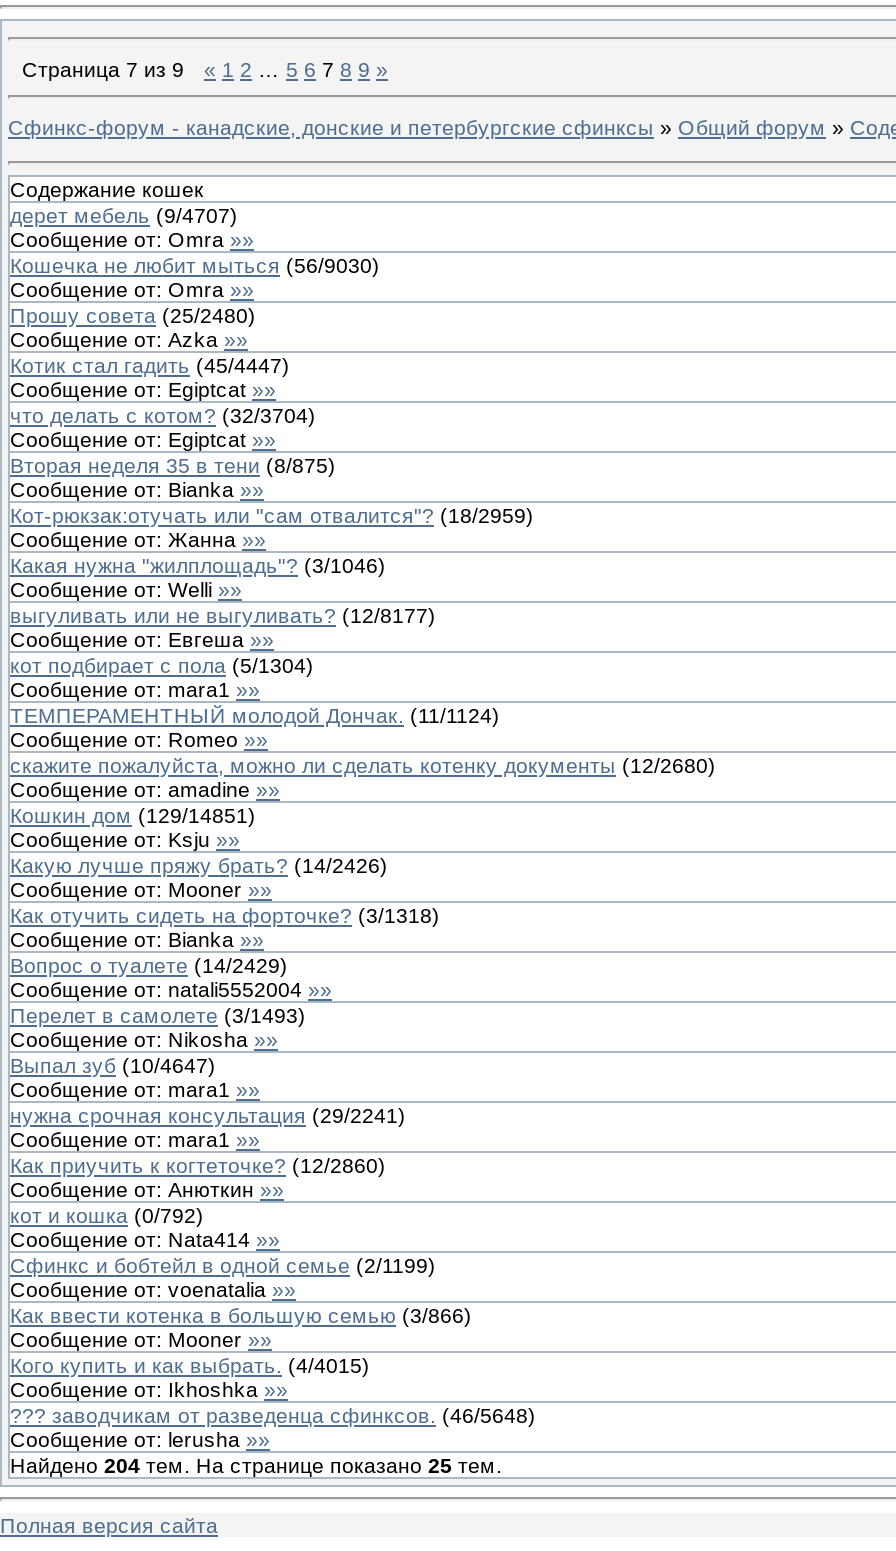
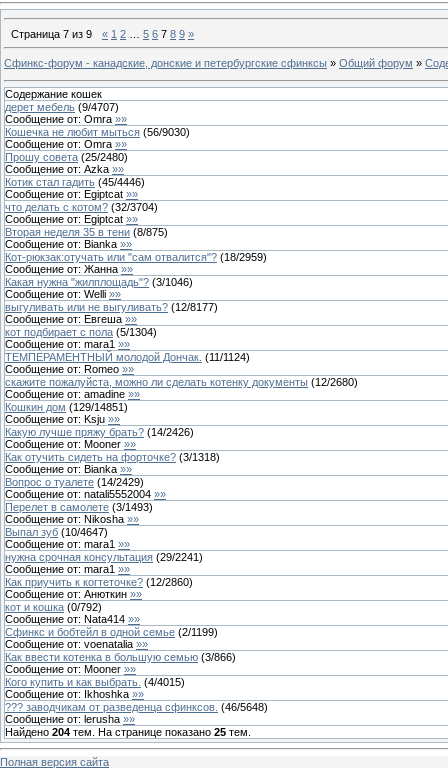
[10,353,290,377] Котик стал гадить (45/4447) -> [5,176,145,188] Котик стал гадить (45/4446)

